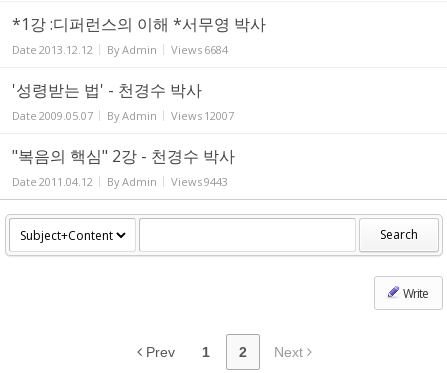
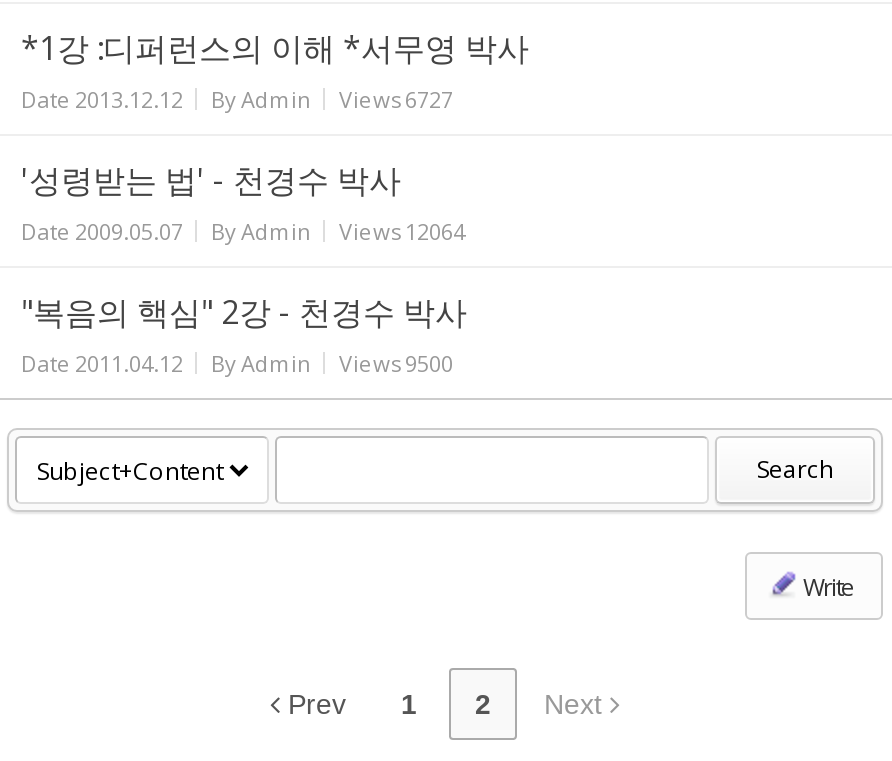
[12,42,228,57] Date 2013.12.12 By Admin Views 6684 -> [21,84,453,114] Date 2013.12.12 By Admin Views 6727
[12,108,234,123] Date 2009.05.07 By Admin Views 12007 -> [21,216,465,246] Date 2009.05.07 By Admin Views 12064
[12,174,228,189] Date 2011.04.12 By Admin Views 9443 -> [21,348,453,378] Date 2011.04.12 By Admin Views 9500

